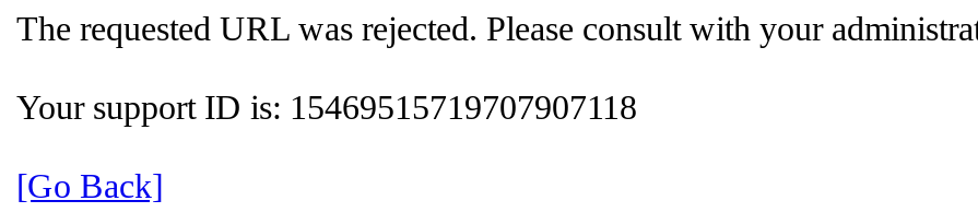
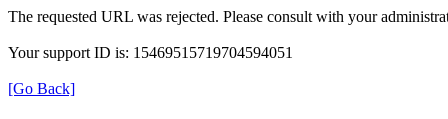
[16,89,637,126] Your support ID is: 15469515719707907118 -> [8,44,293,61] Your support ID is: 15469515719704594051

